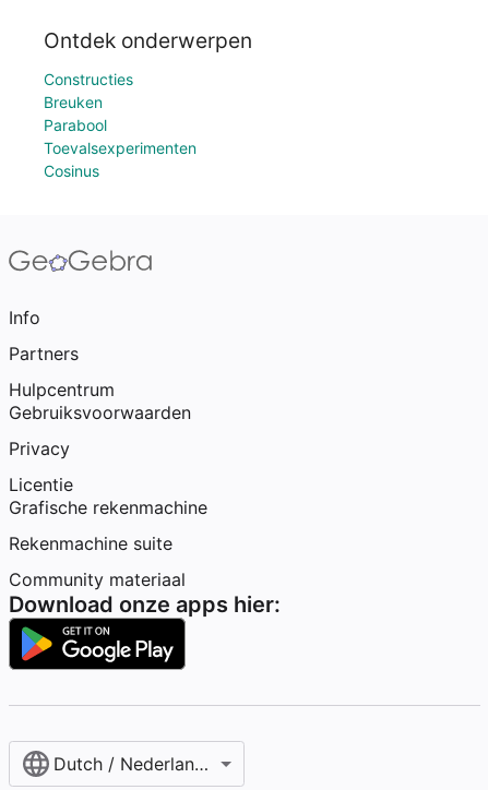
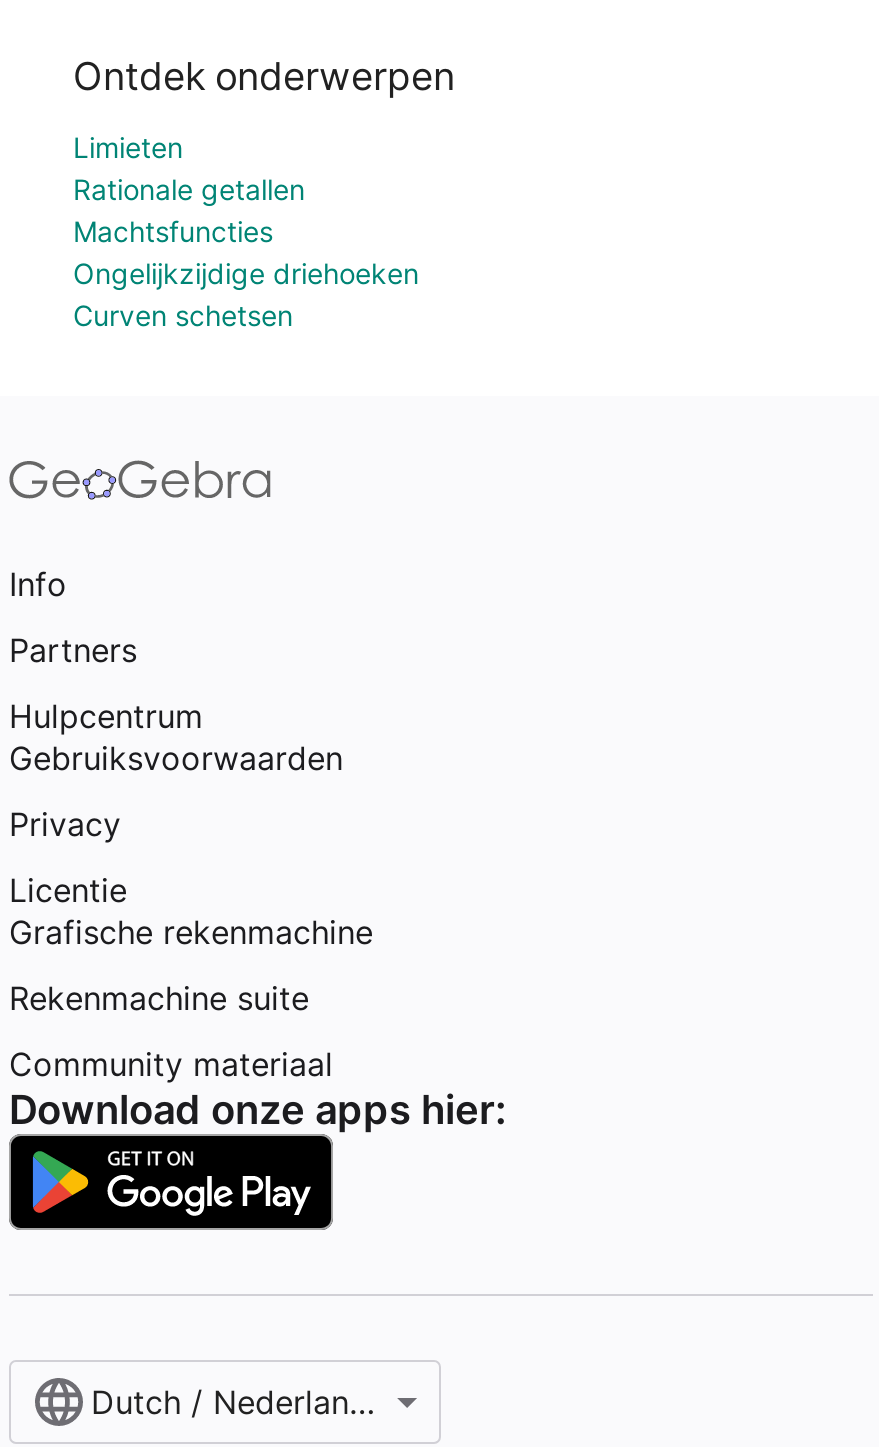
[44,70,197,180] Constructies | Breuken | Parabool | Toevalsexperimenten | Cosinus -> [73,130,419,332] Limieten | Rationale getallen | Machtsfuncties | Ongelijkzijdige driehoeken | Curven schetsen

